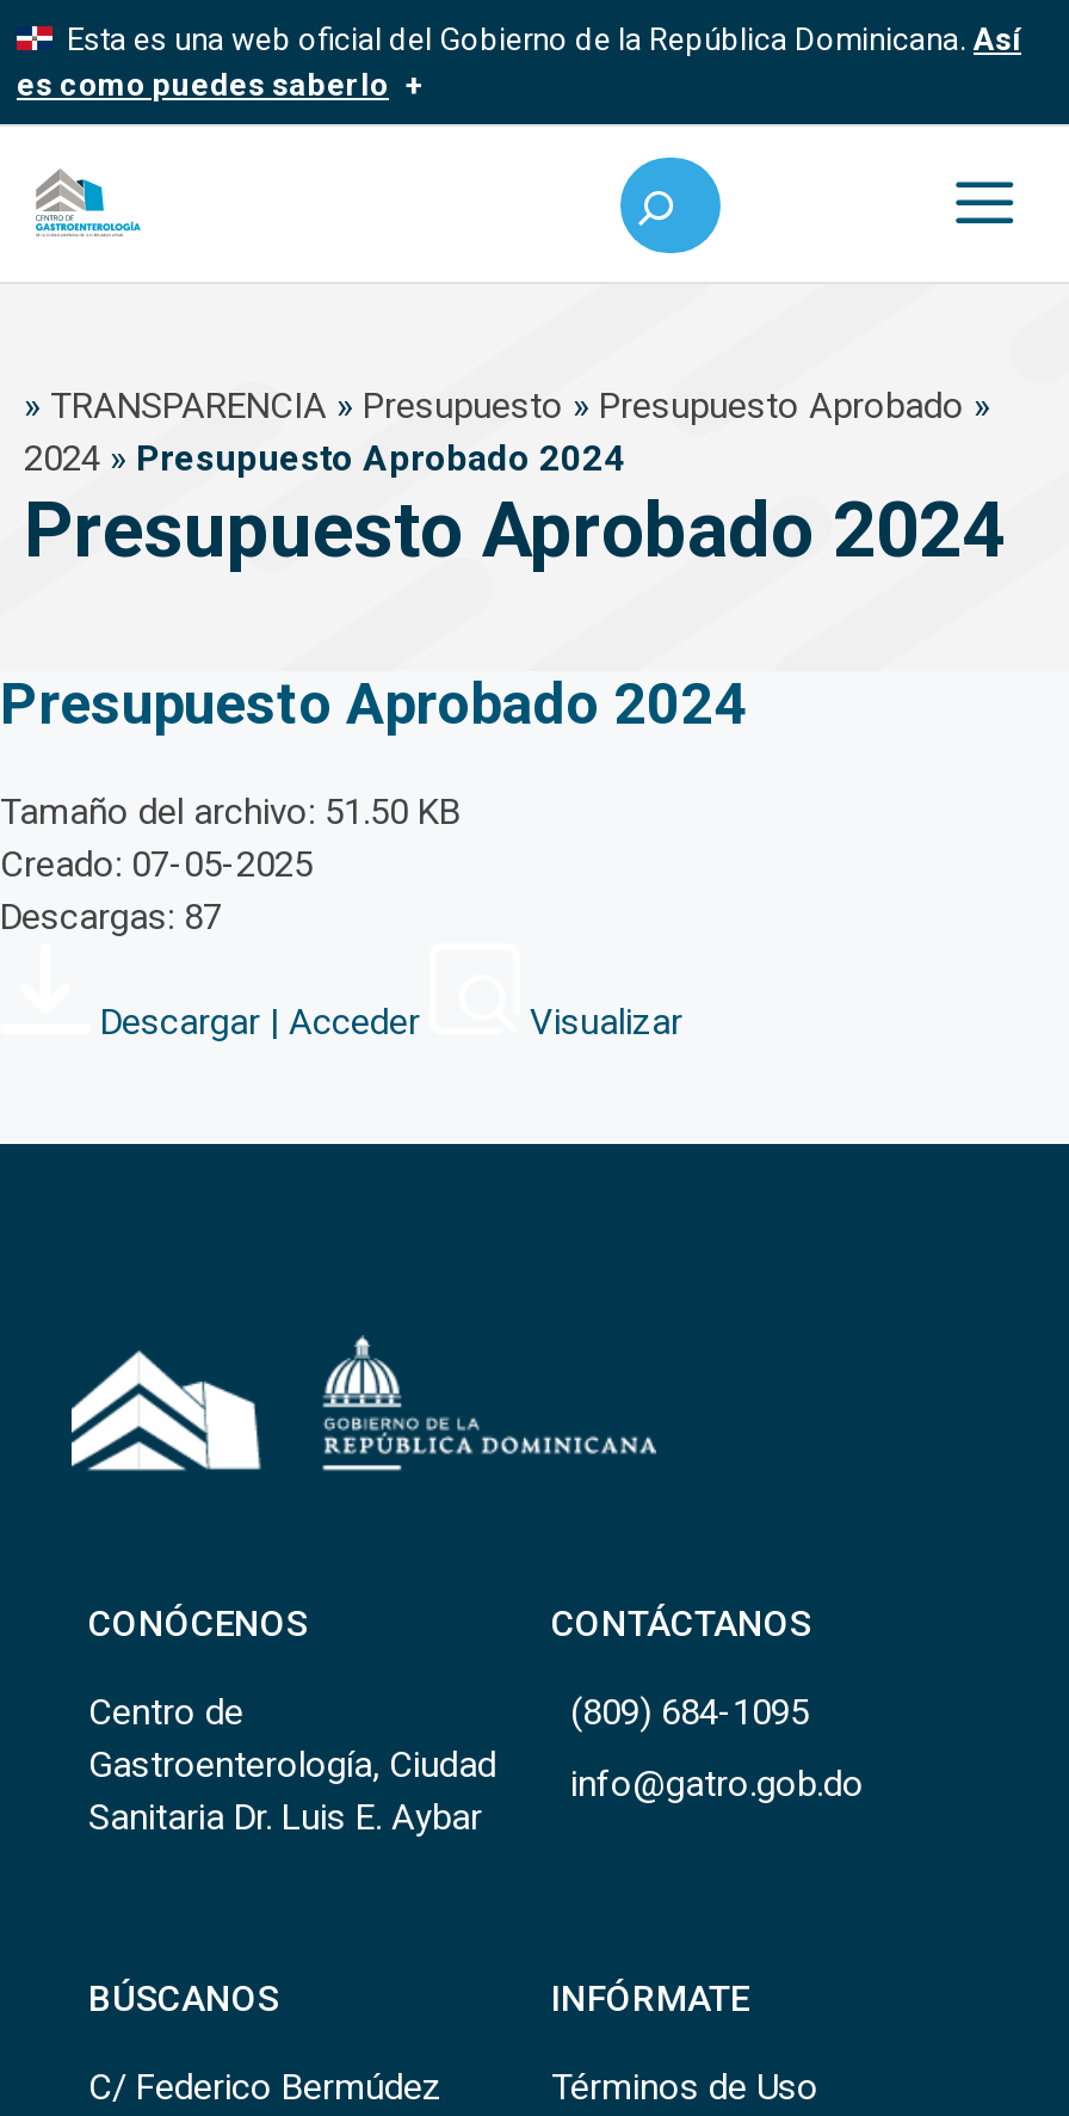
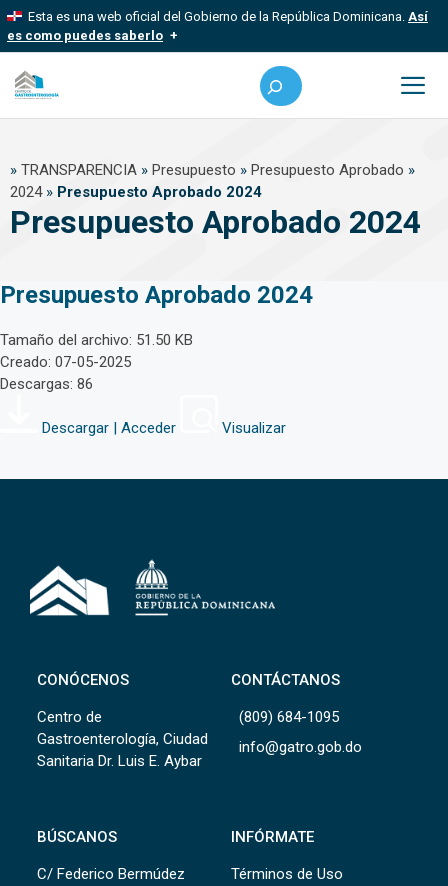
[0,896,222,939] Descargas: 87 -> [0,375,93,393] Descargas: 86

